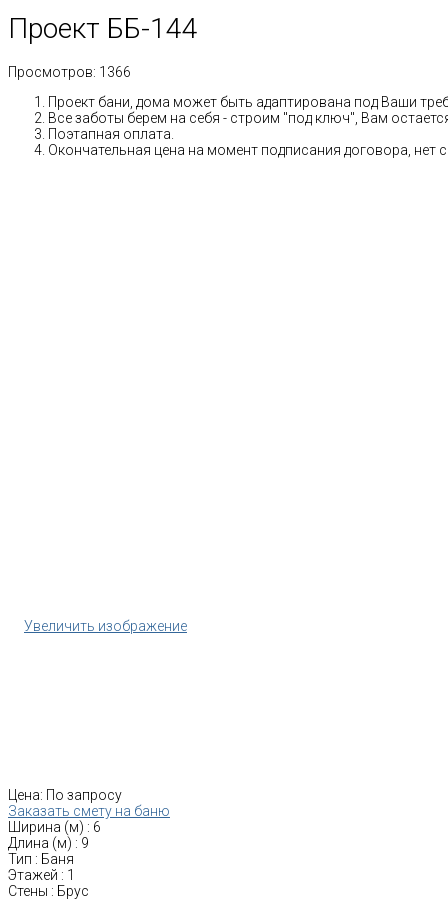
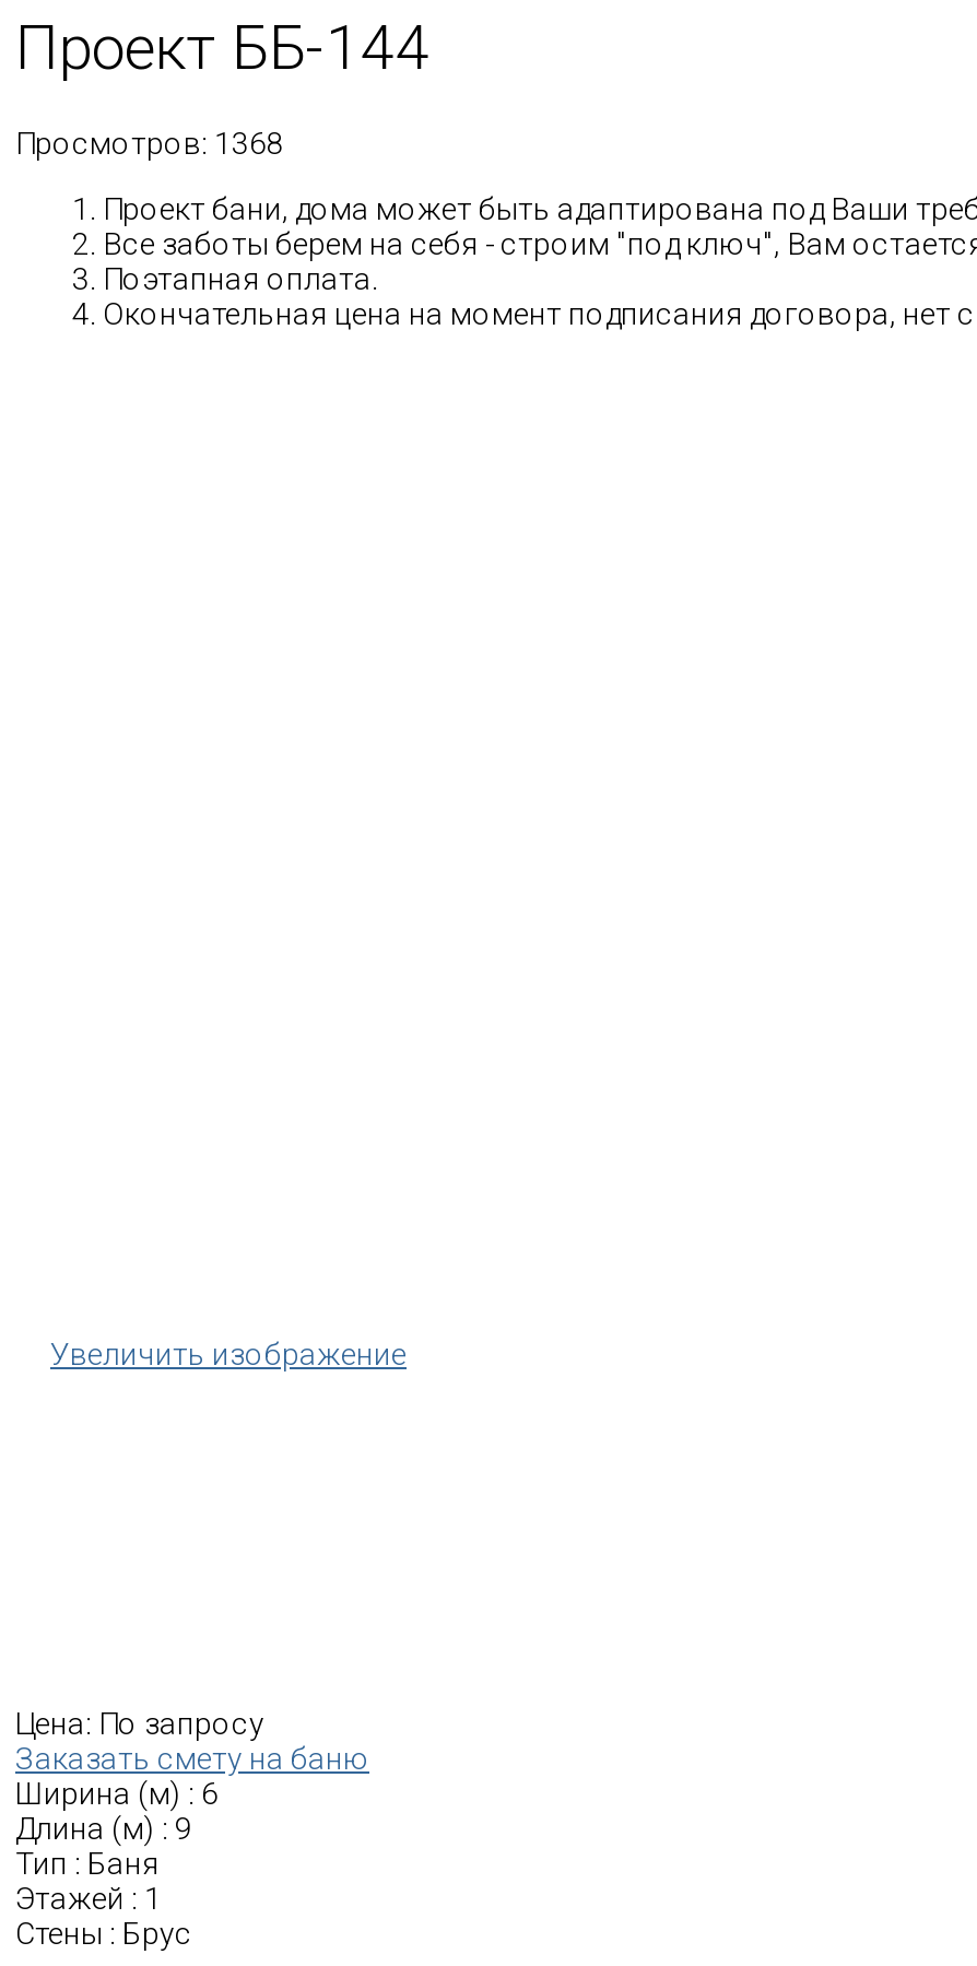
[8,63,131,79] Просмотров: 1366 -> [15,125,284,160] Просмотров: 1368

